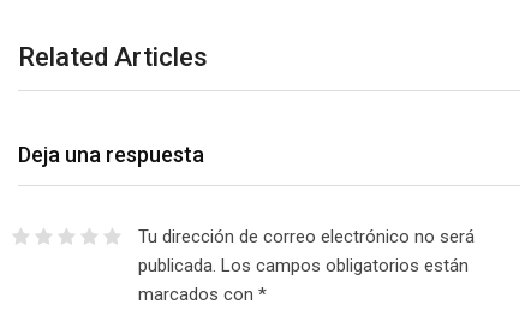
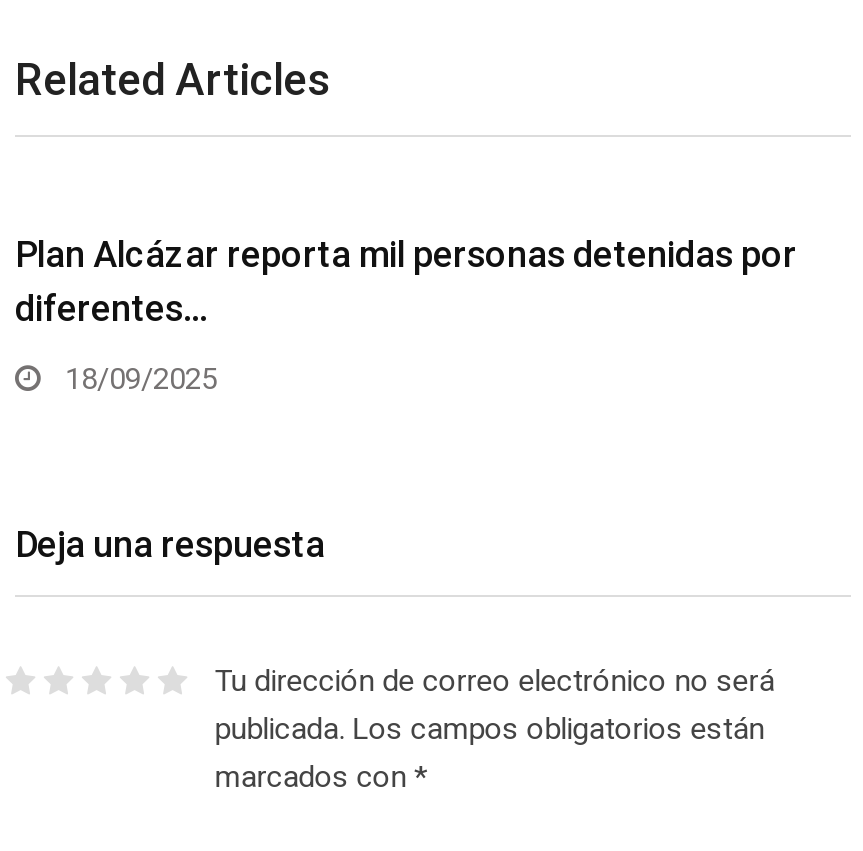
none -> [15,233,797,397] Plan Alcázar reporta mil personas detenidas por | diferentes… | 18/09/2025

